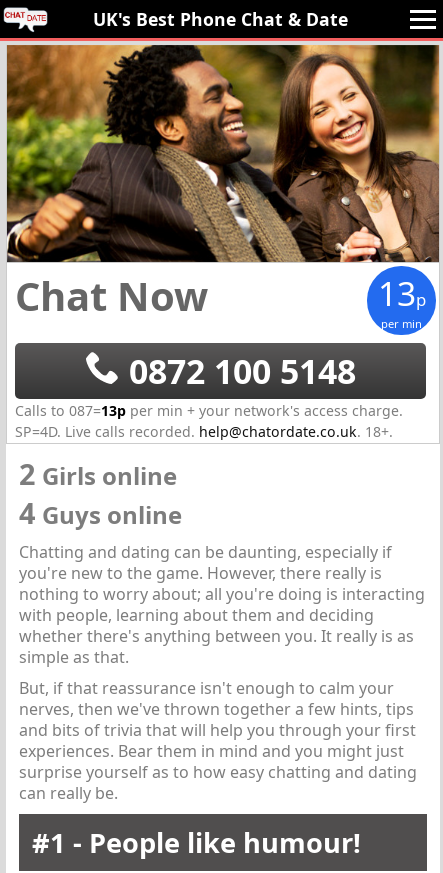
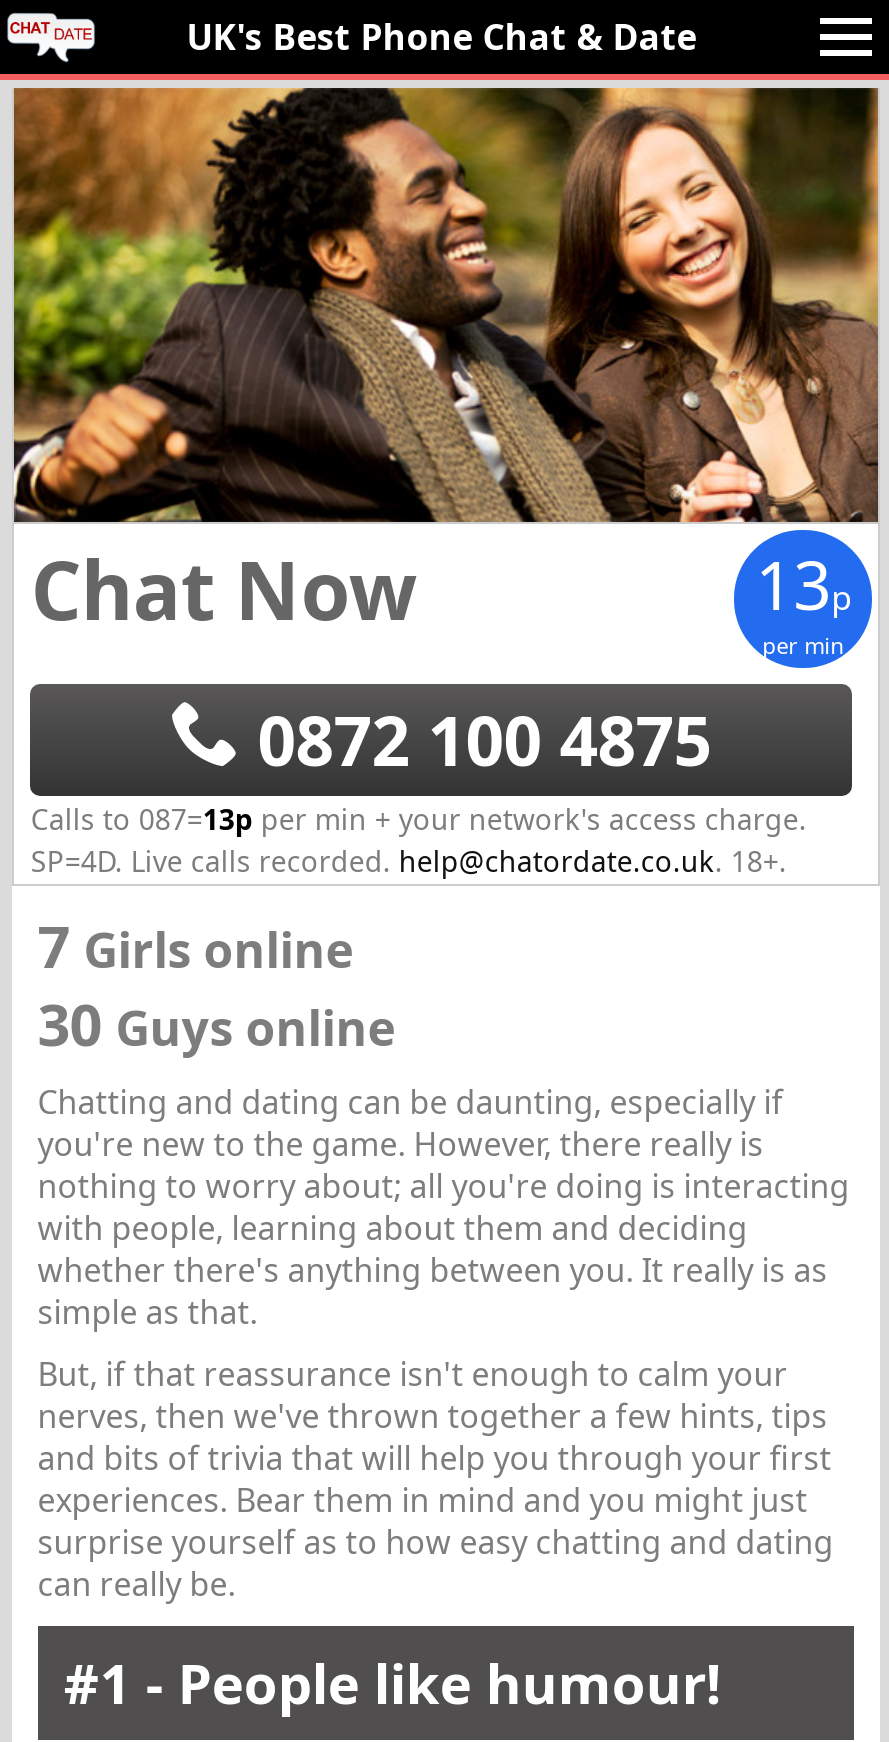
[120,348,356,394] 0872 100 5148 -> [239,694,711,786] 0872 100 4875
[19,454,177,493] 2 Girls online -> [38,906,354,984] 7 Girls online
[19,493,182,532] 4 Guys online -> [38,984,396,1062] 30 Guys online

